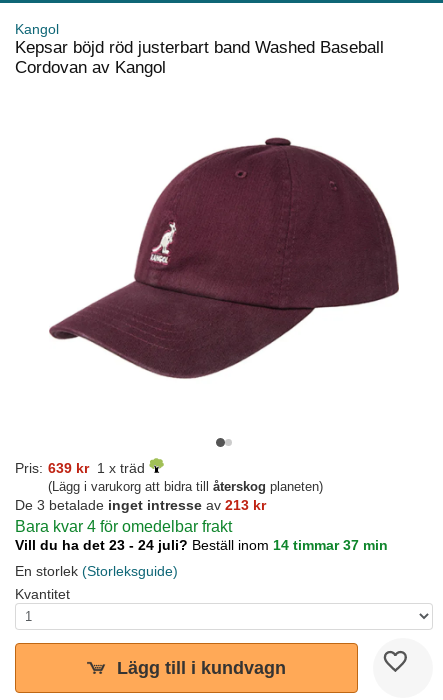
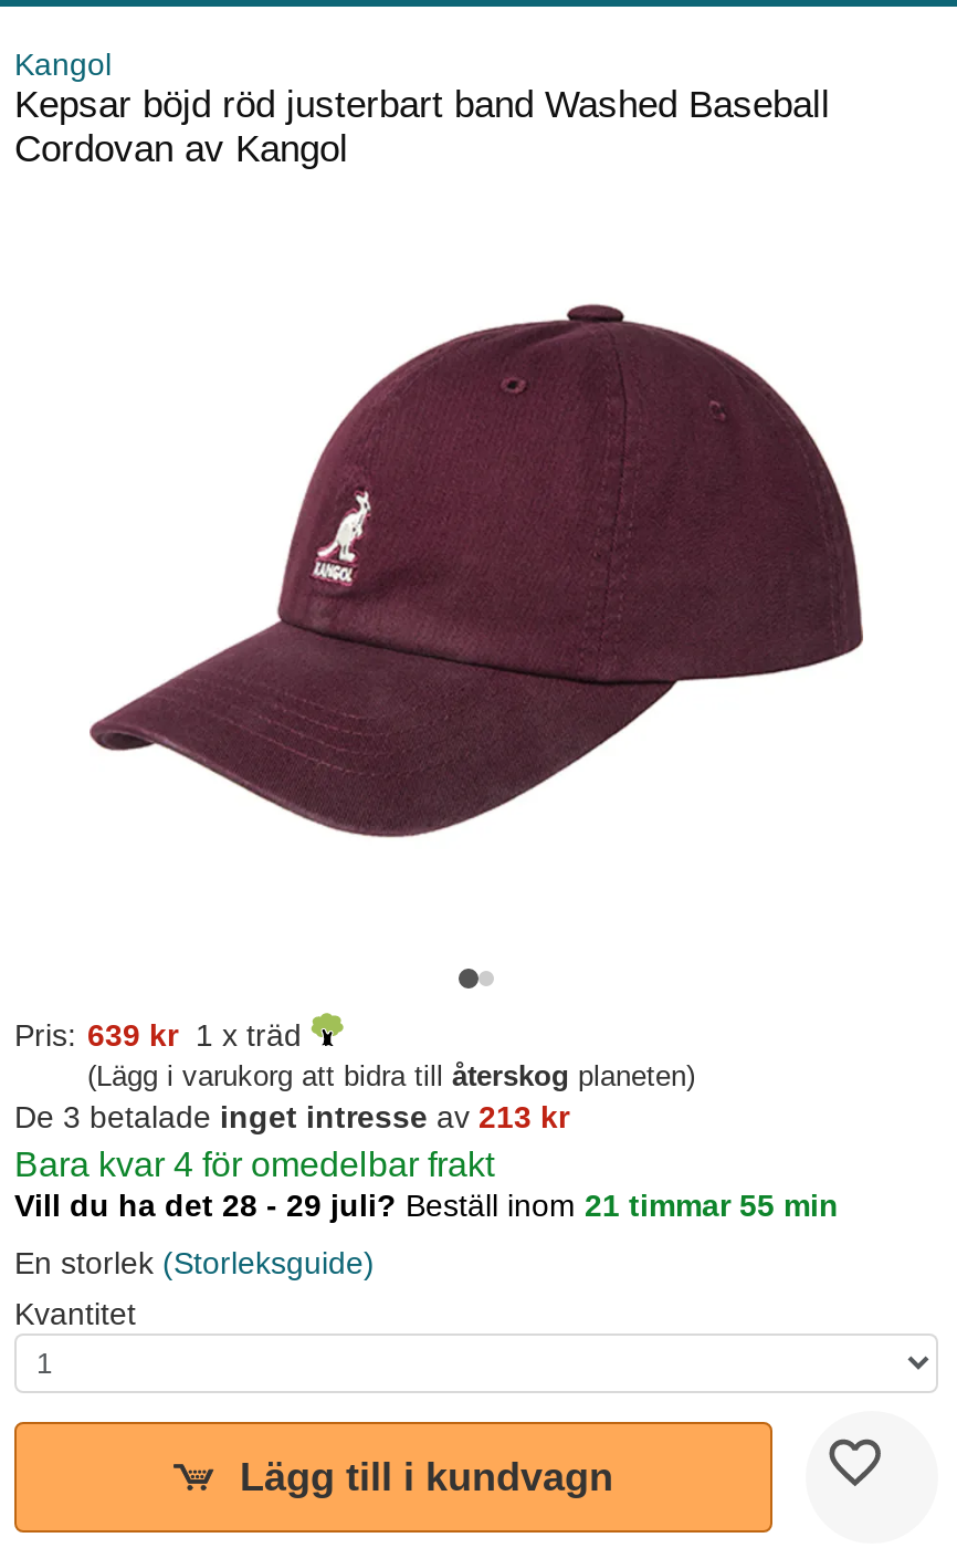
[15,537,388,553] Vill du ha det 23 - 24 juli? Beställ inom 14 timmar 37 min -> [14,1188,839,1224] Vill du ha det 28 - 29 juli? Beställ inom 21 timmar 55 min

